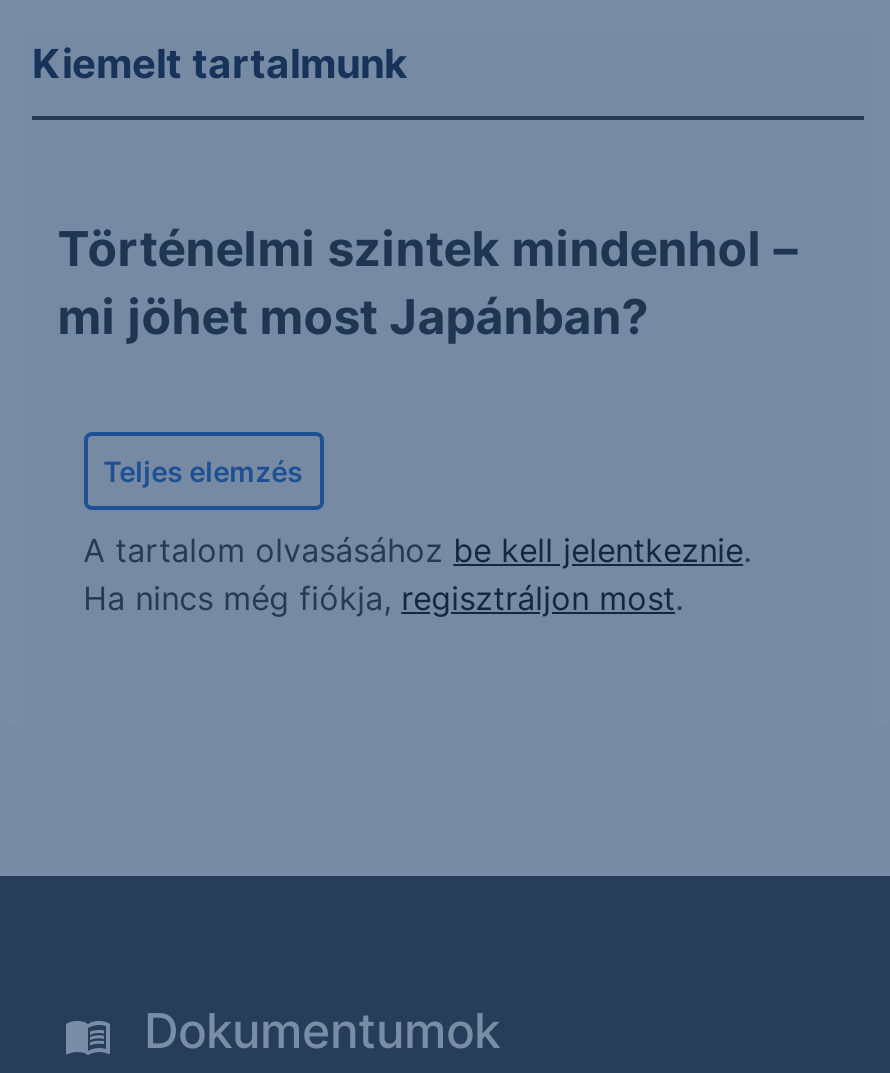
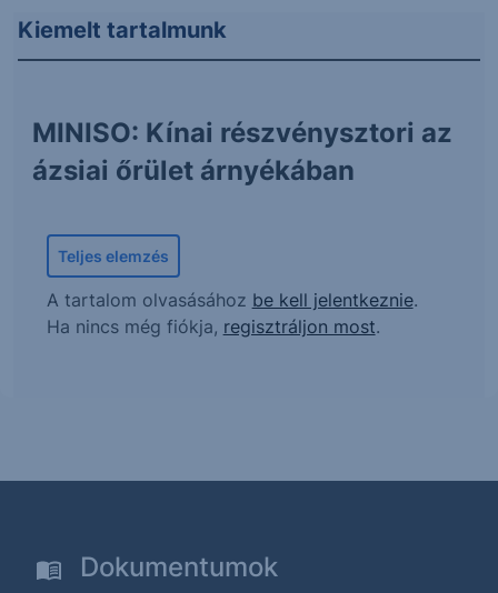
[58,220,798,346] Történelmi szintek mindenhol – | mi jöhet most Japánban? -> [32,116,452,186] MINISO: Kínai részvénysztori az | ázsiai őrület árnyékában

